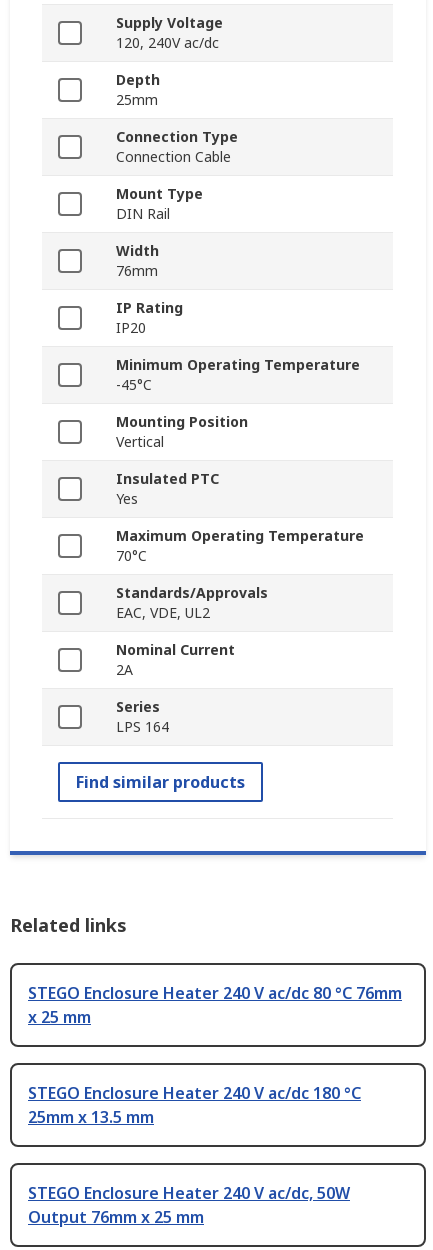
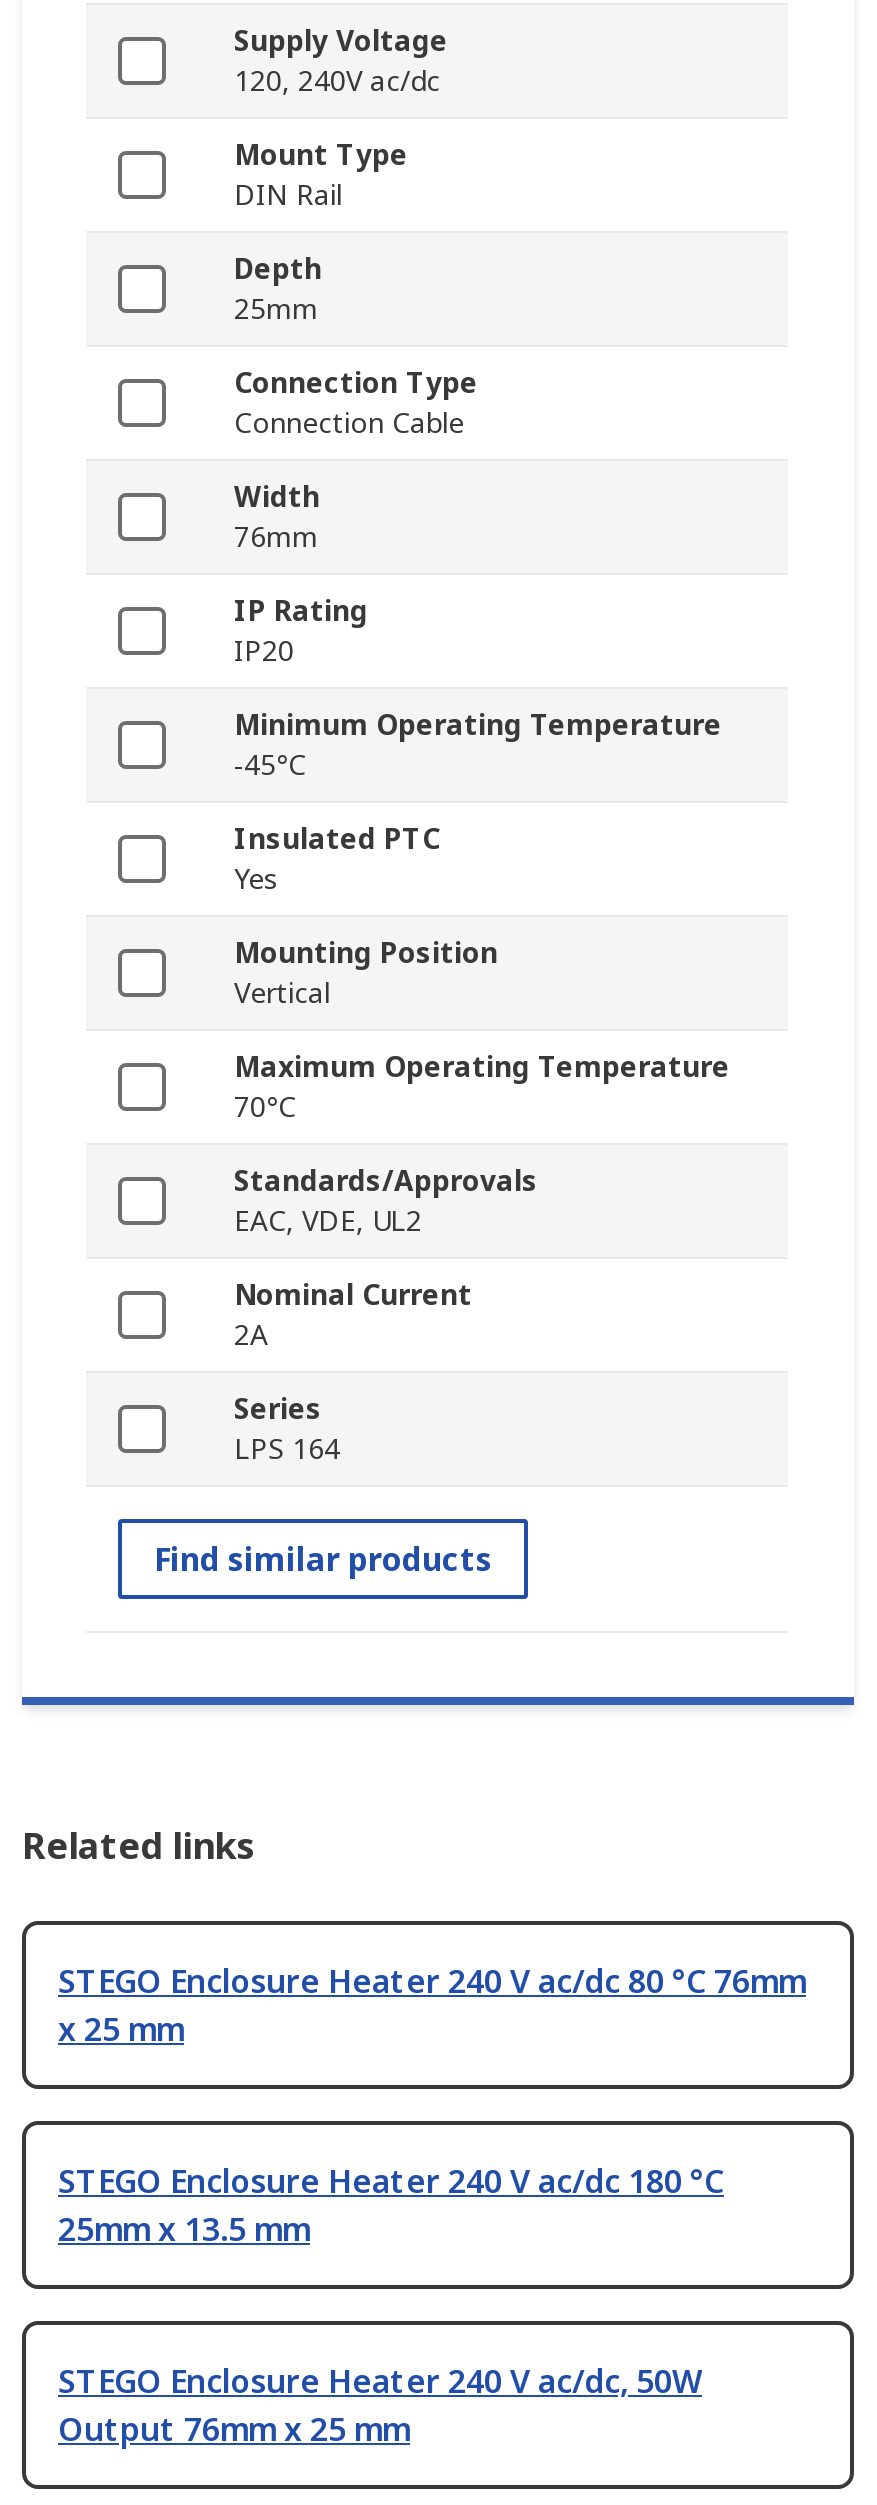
moved [116,70,238,166] -> [234,250,478,442]: Depth | 25mm | Connection Type | Connection Cable
moved [116,184,203,223] -> [234,136,408,214]: Mount Type | DIN Rail
moved [116,412,248,451] -> [234,934,498,1012]: Mounting Position | Vertical
moved [116,469,219,508] -> [234,820,440,898]: Insulated PTC | Yes

